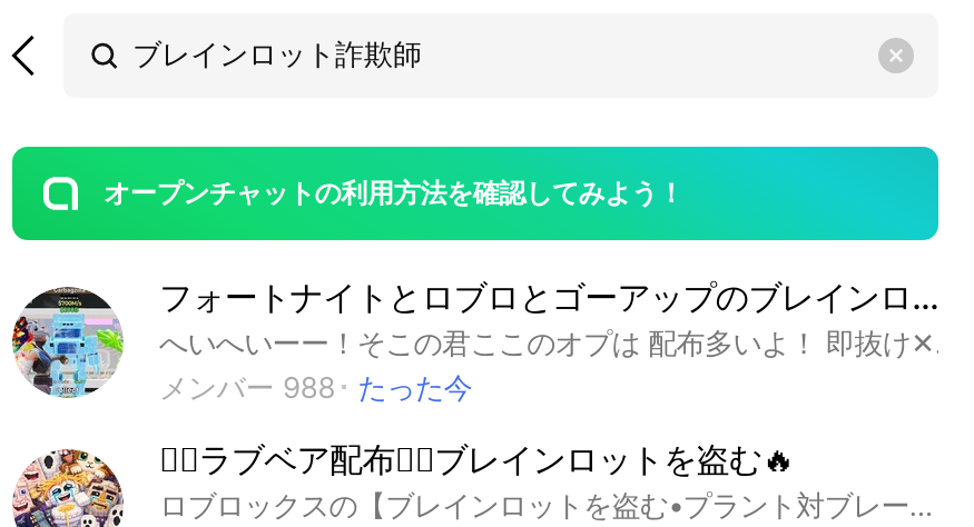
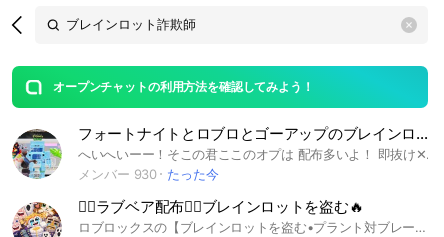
[159,369,473,405] メンバー 988 たった今 -> [78,166,219,182] メンバー 930 たった今

